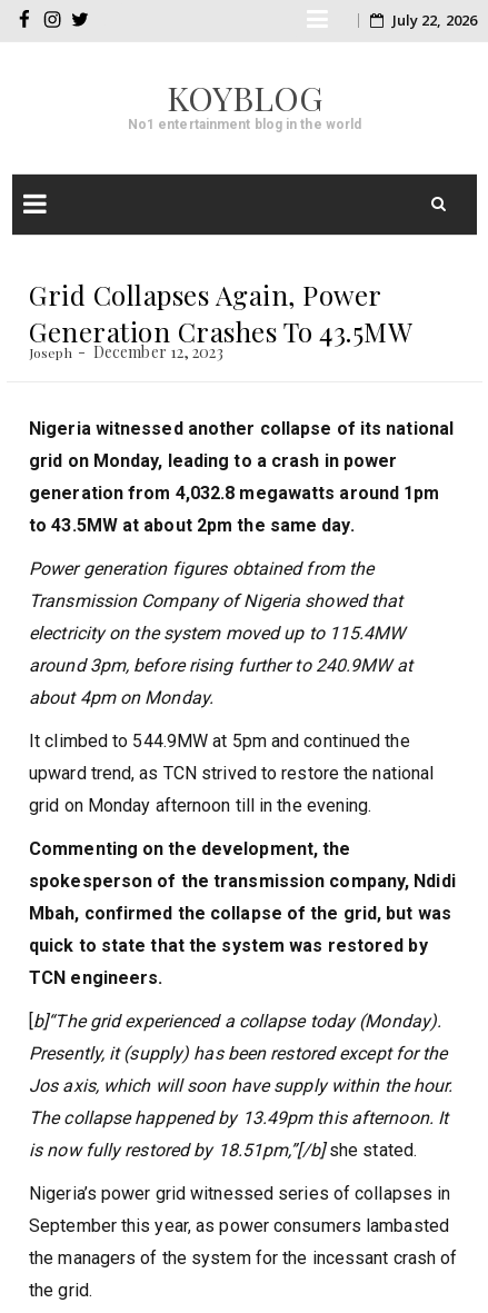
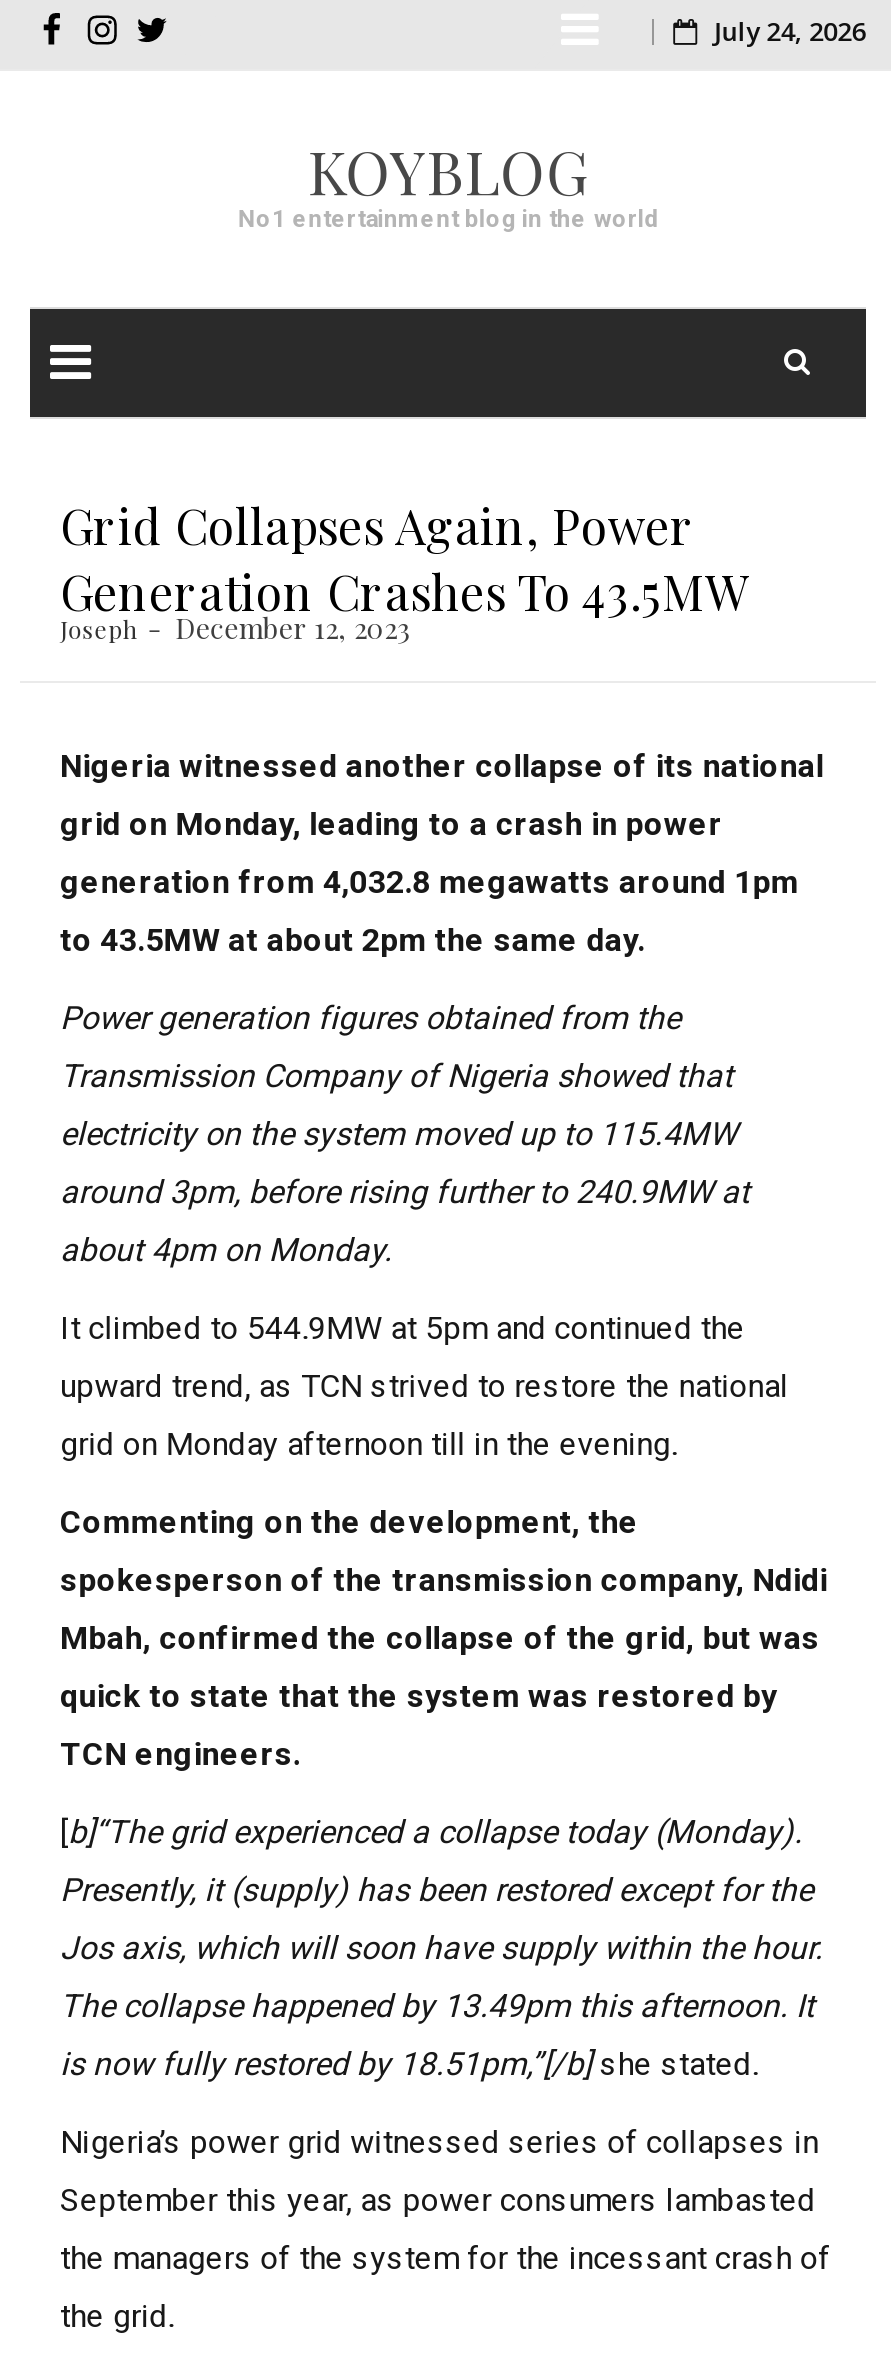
[392,10,477,30] July 22, 2026 -> [713,13,866,49] July 24, 2026

